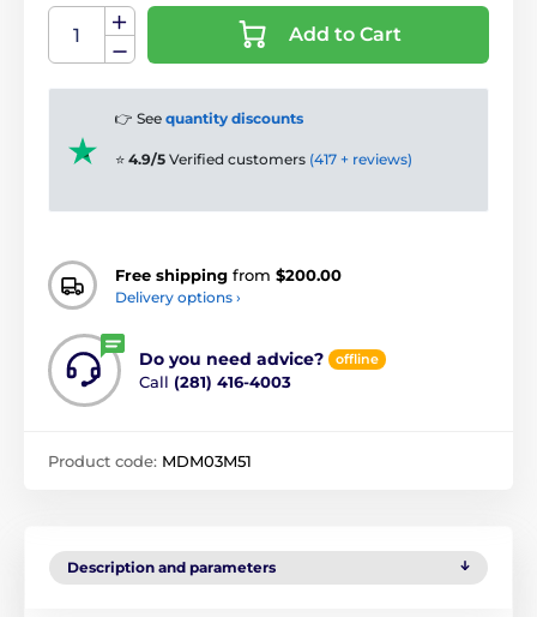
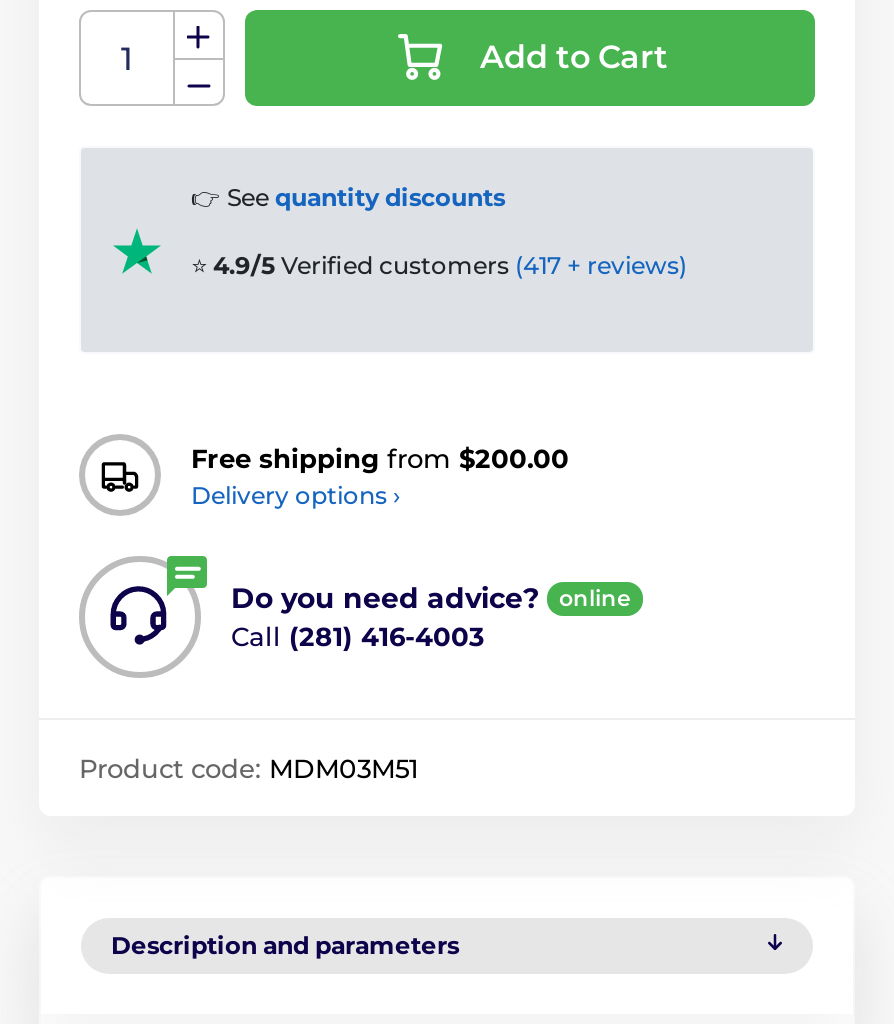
[336,351,379,367] offline -> [559,584,631,612] online

